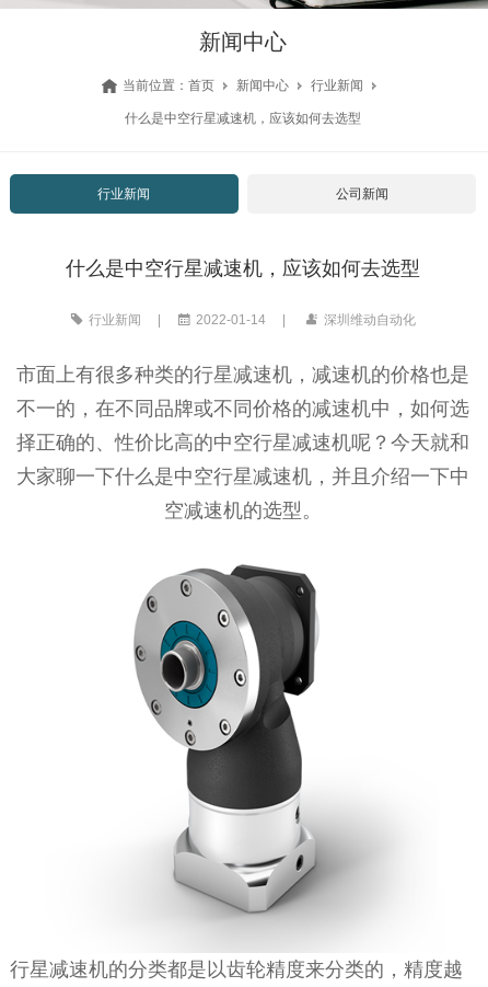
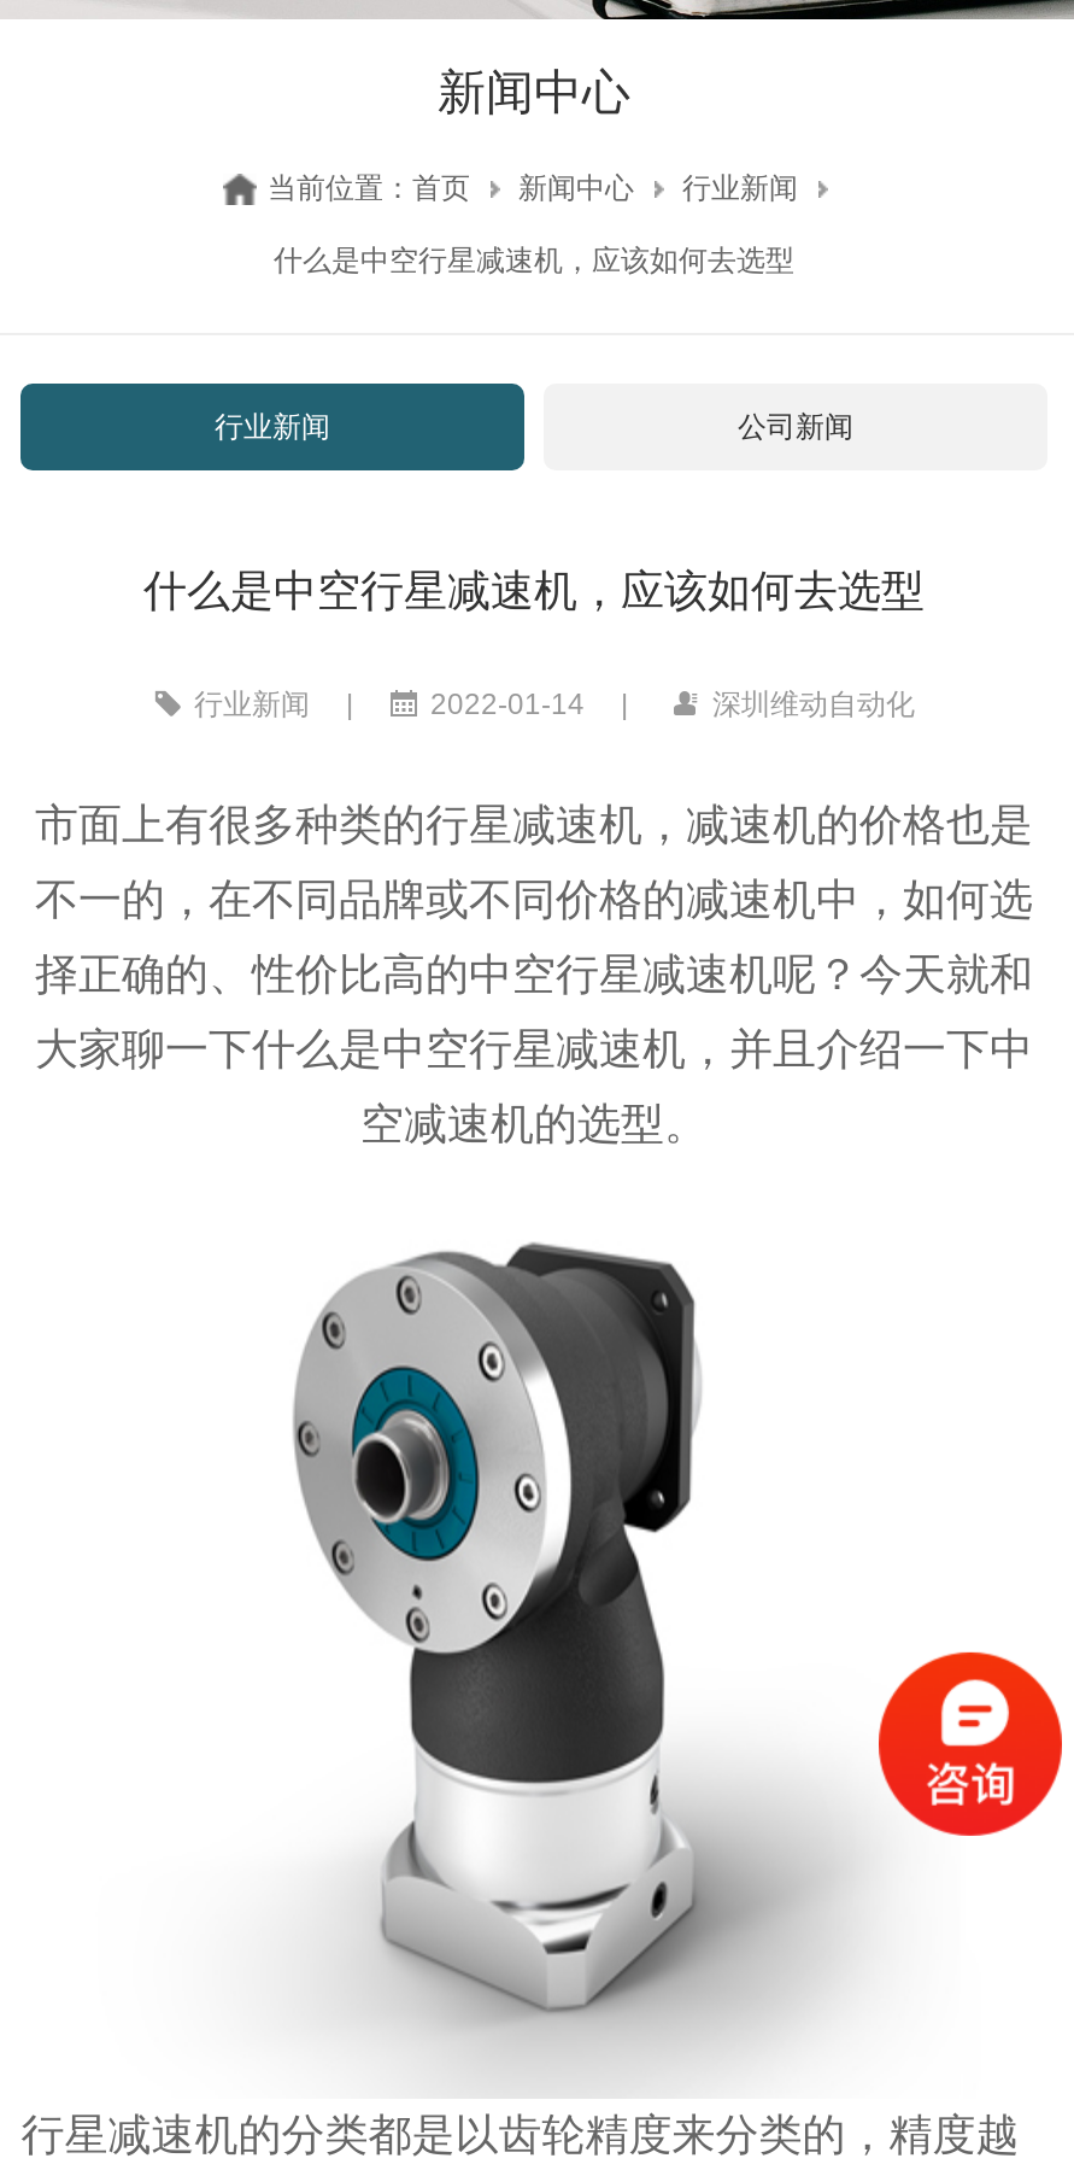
none -> [876,1650,1064,1838] [image]

